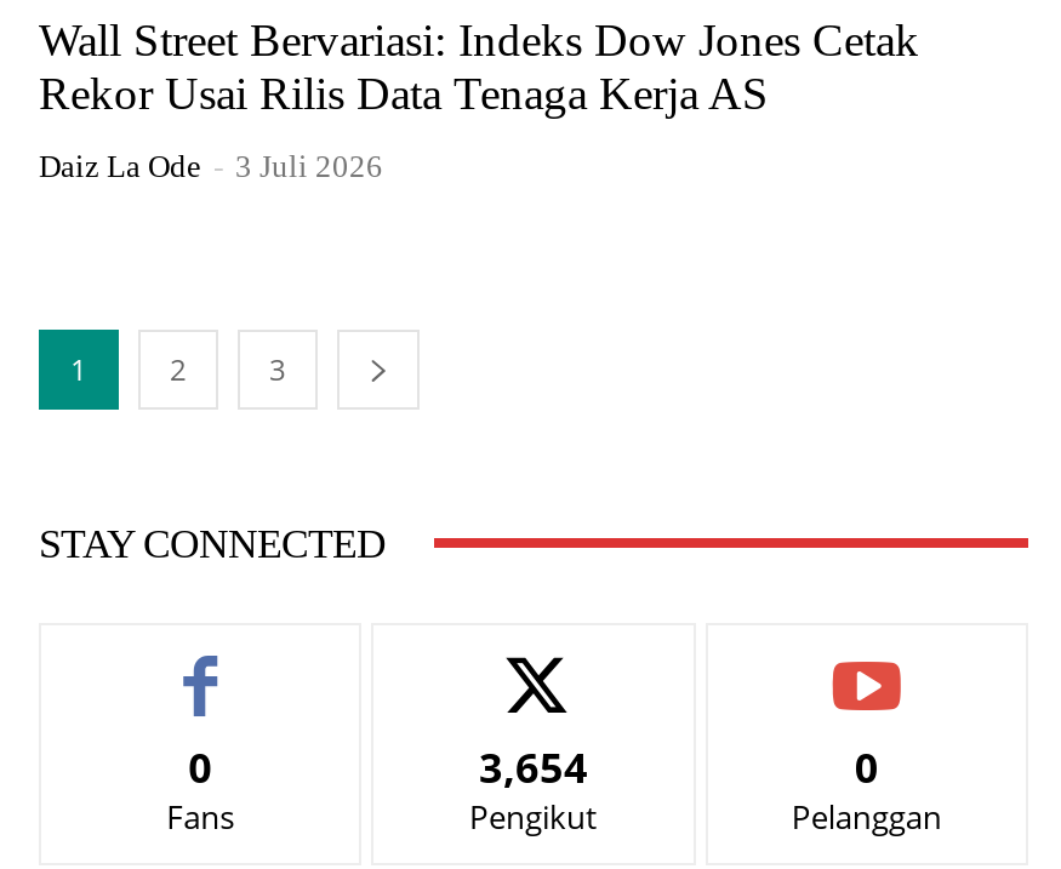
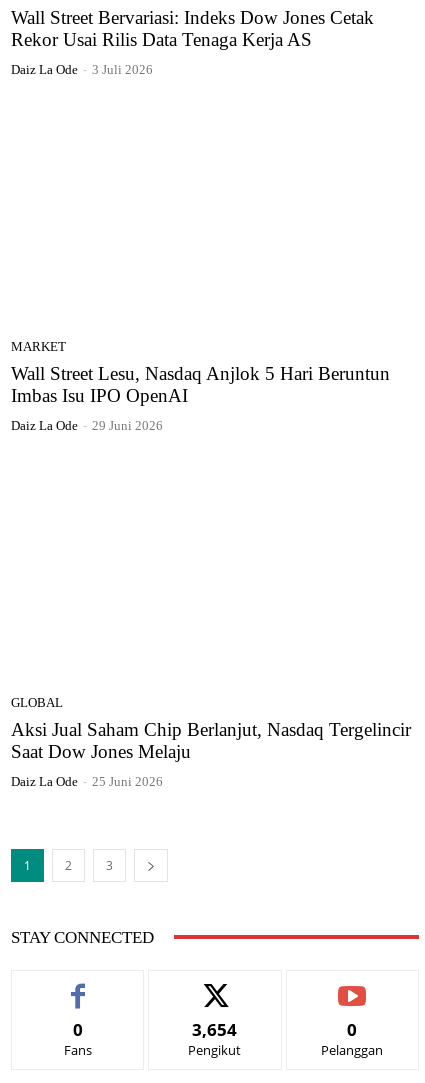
none -> [11,339,390,433] MARKET | Wall Street Lesu, Nasdaq Anjlok 5 Hari Beruntun | Imbas Isu IPO OpenAI | Daiz La Ode - 29 Juni 2026
none -> [11,695,411,789] GLOBAL | Aksi Jual Saham Chip Berlanjut, Nasdaq Tergelincir | Saat Dow Jones Melaju | Daiz La Ode - 25 Juni 2026

